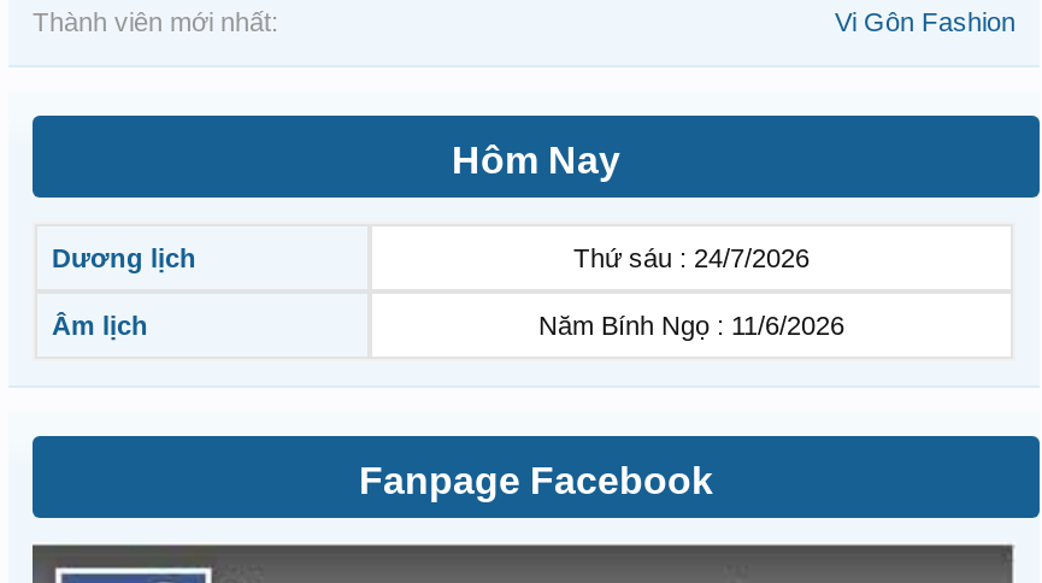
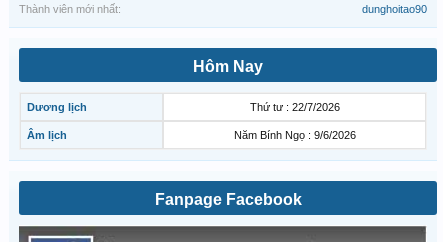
[835,7,1015,35] Vi Gôn Fashion -> [362,3,427,15] dunghoitao90
[573,243,810,272] Thứ sáu : 24/7/2026 -> [249,101,339,113] Thứ tư : 22/7/2026
[538,310,844,339] Năm Bính Ngọ : 11/6/2026 -> [233,129,355,141] Năm Bính Ngọ : 9/6/2026

